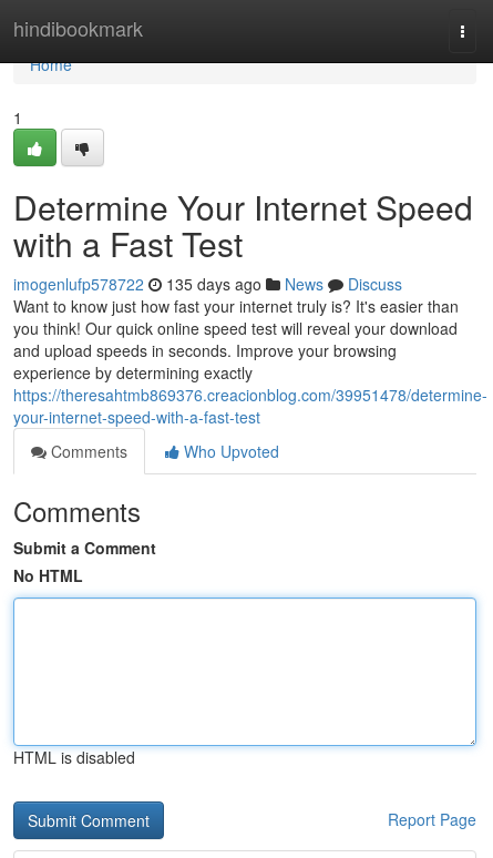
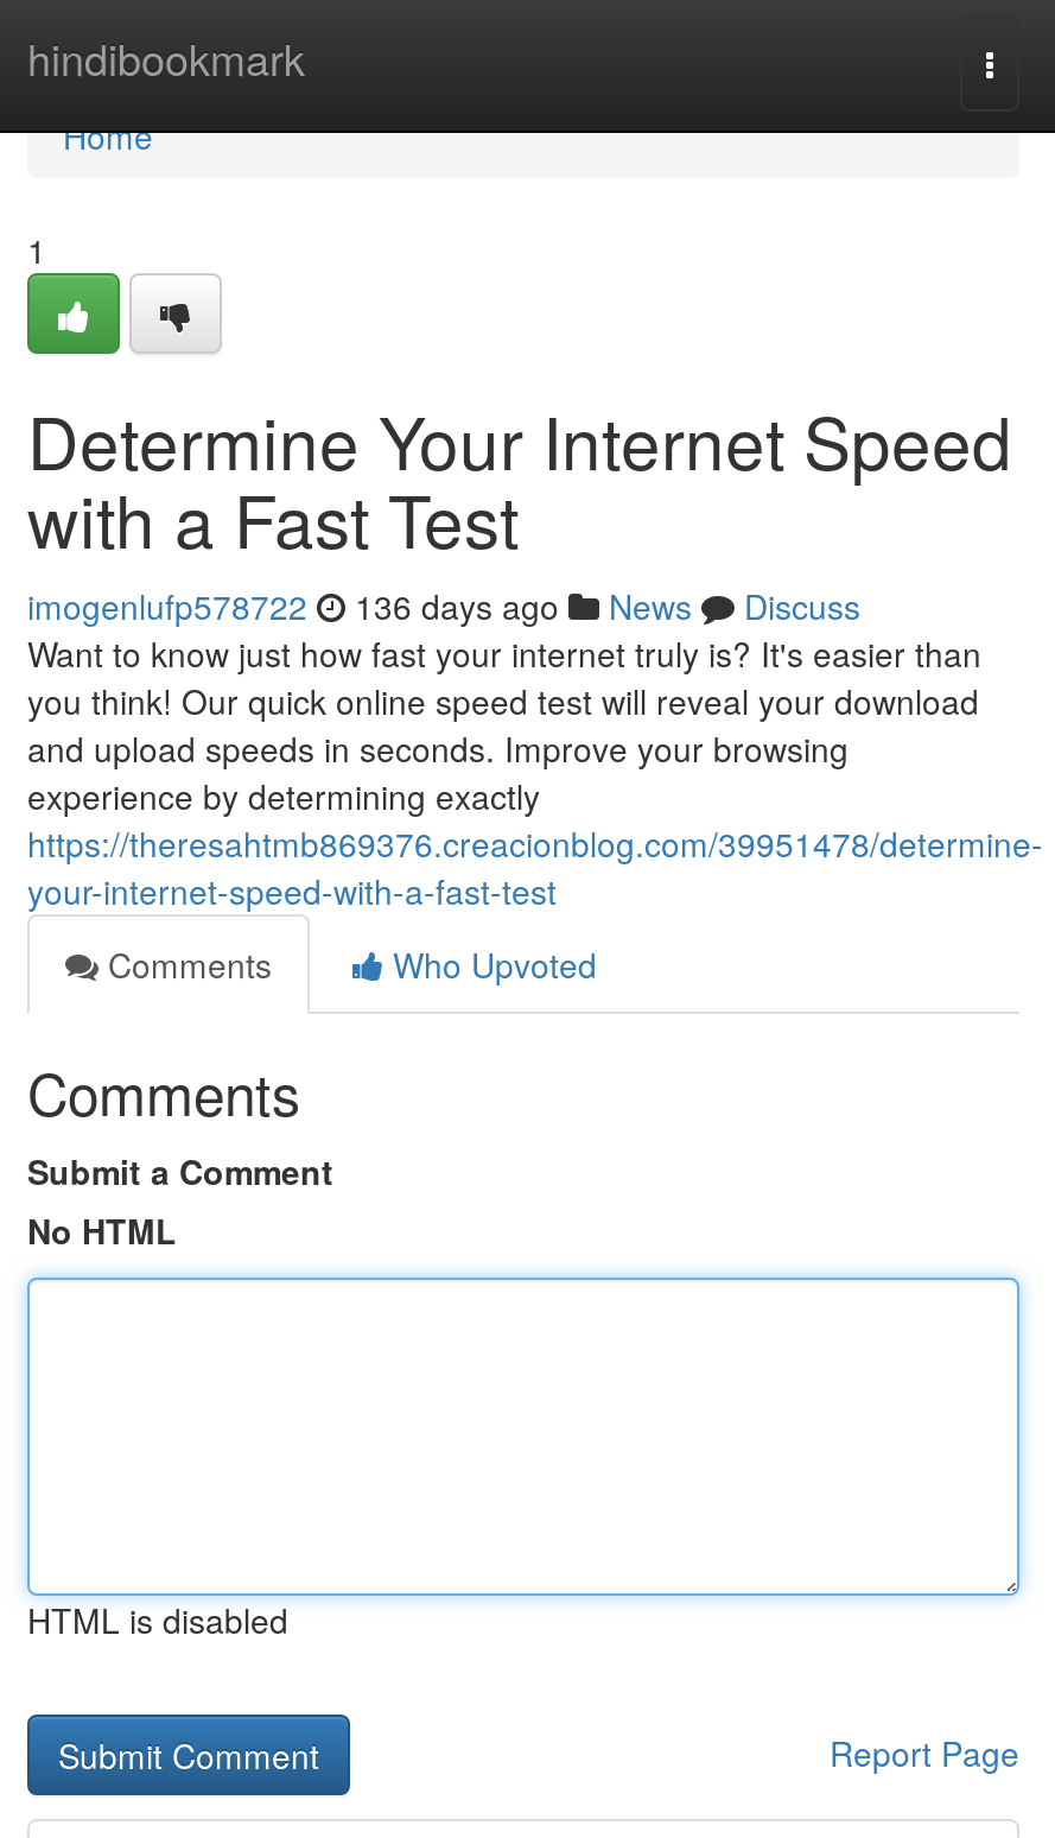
[13,273,402,295] imogenlufp578722 135 days ago News Discuss -> [27,582,860,629] imogenlufp578722 136 days ago News Discuss

